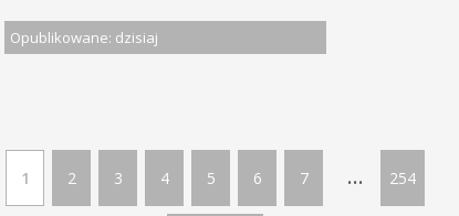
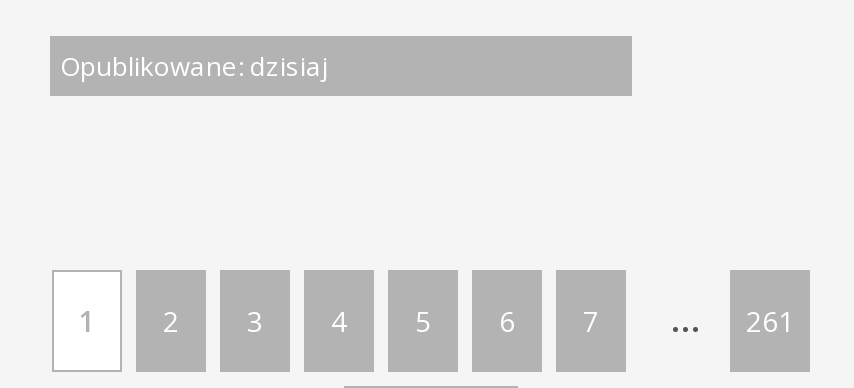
[389,168,416,189] 254 -> [746,303,794,341] 261

